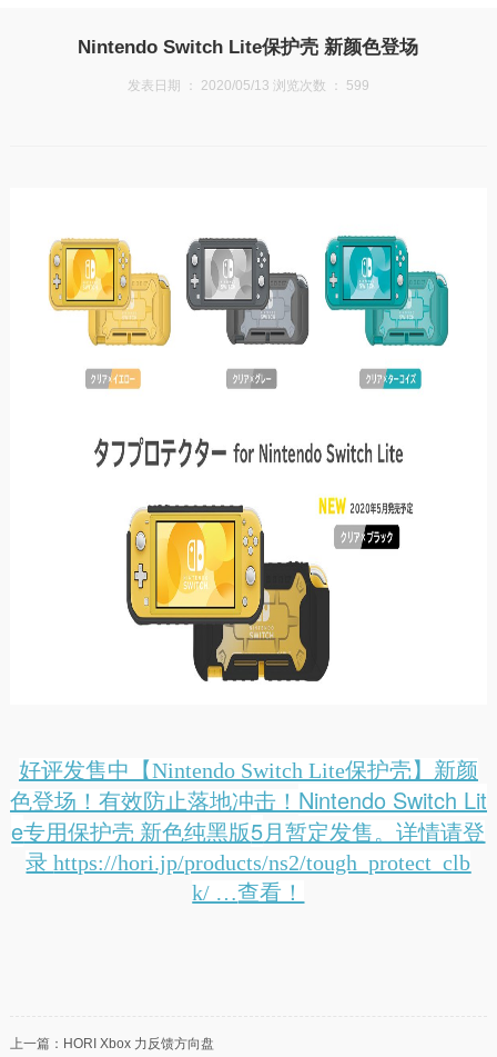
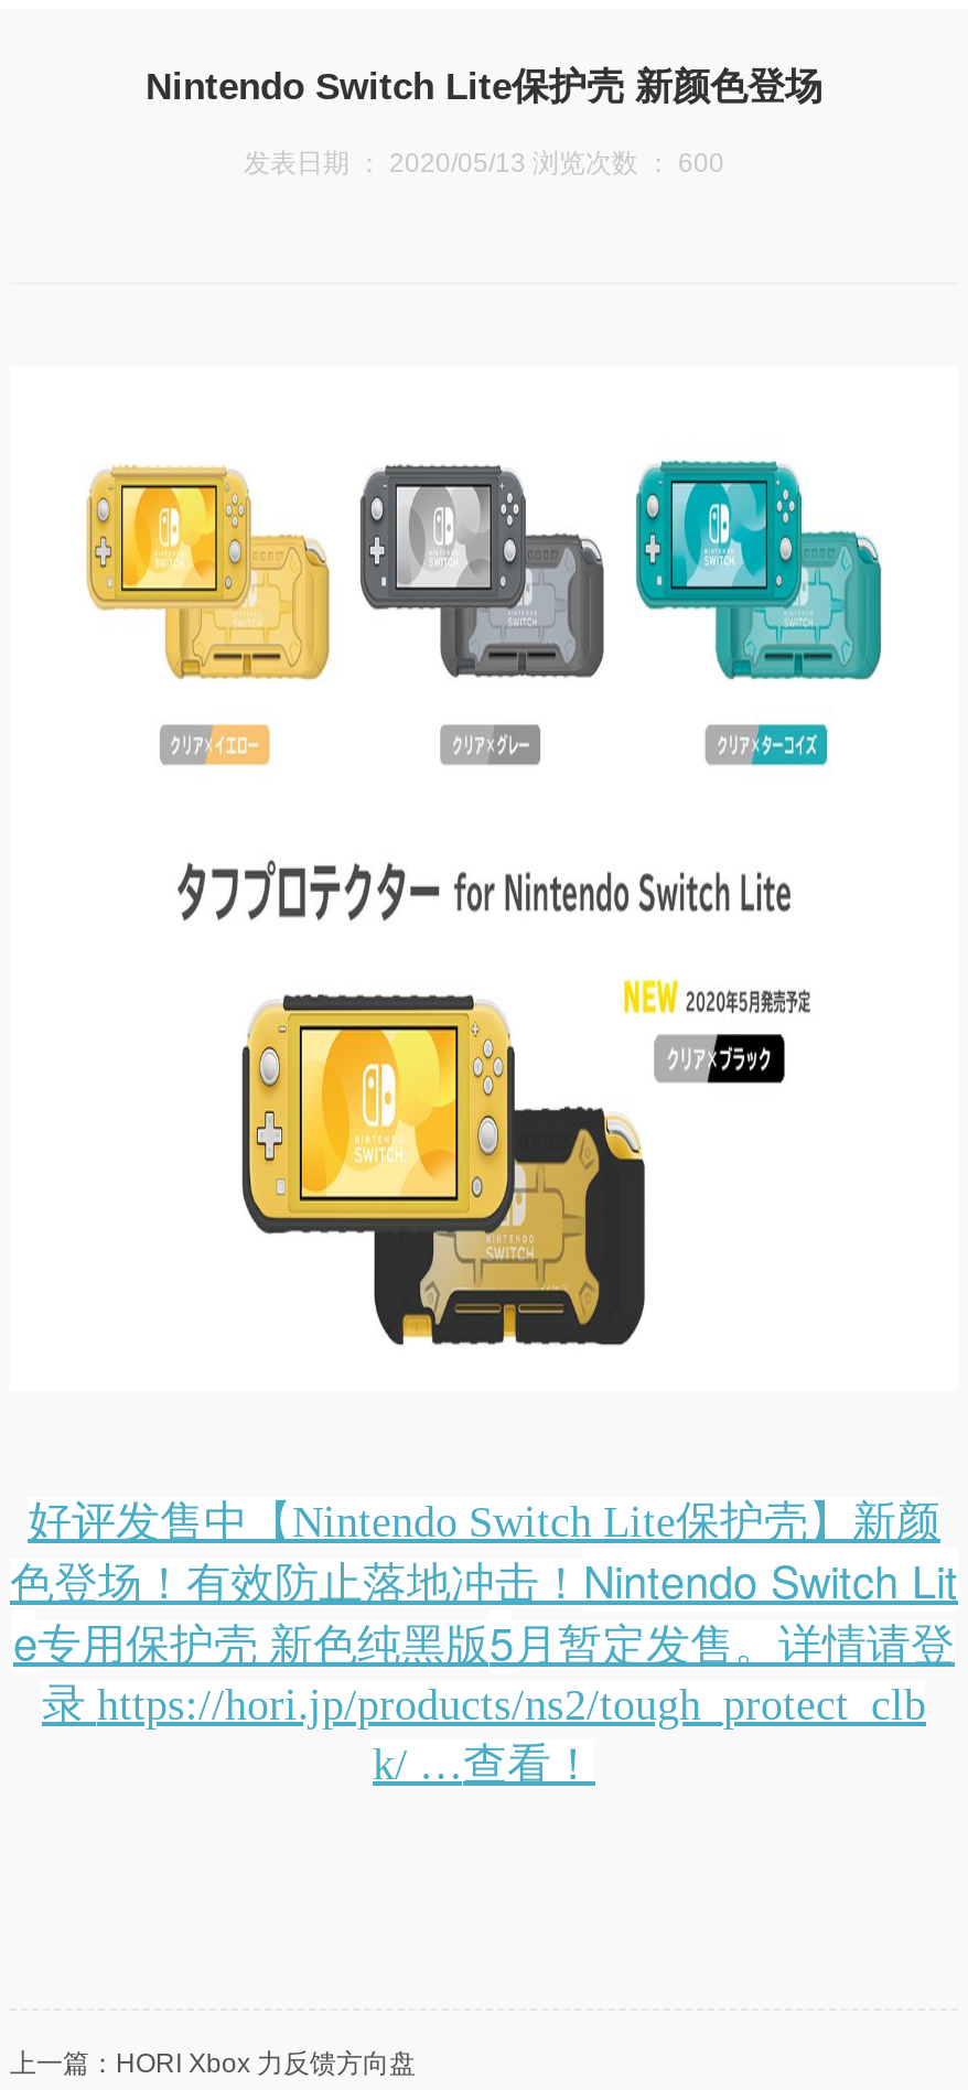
[128,77,369,93] 发表日期 ： 2020/05/13 浏览次数 ：599 -> [244,147,724,177] 发表日期 ： 2020/05/13 浏览次数 ：600

